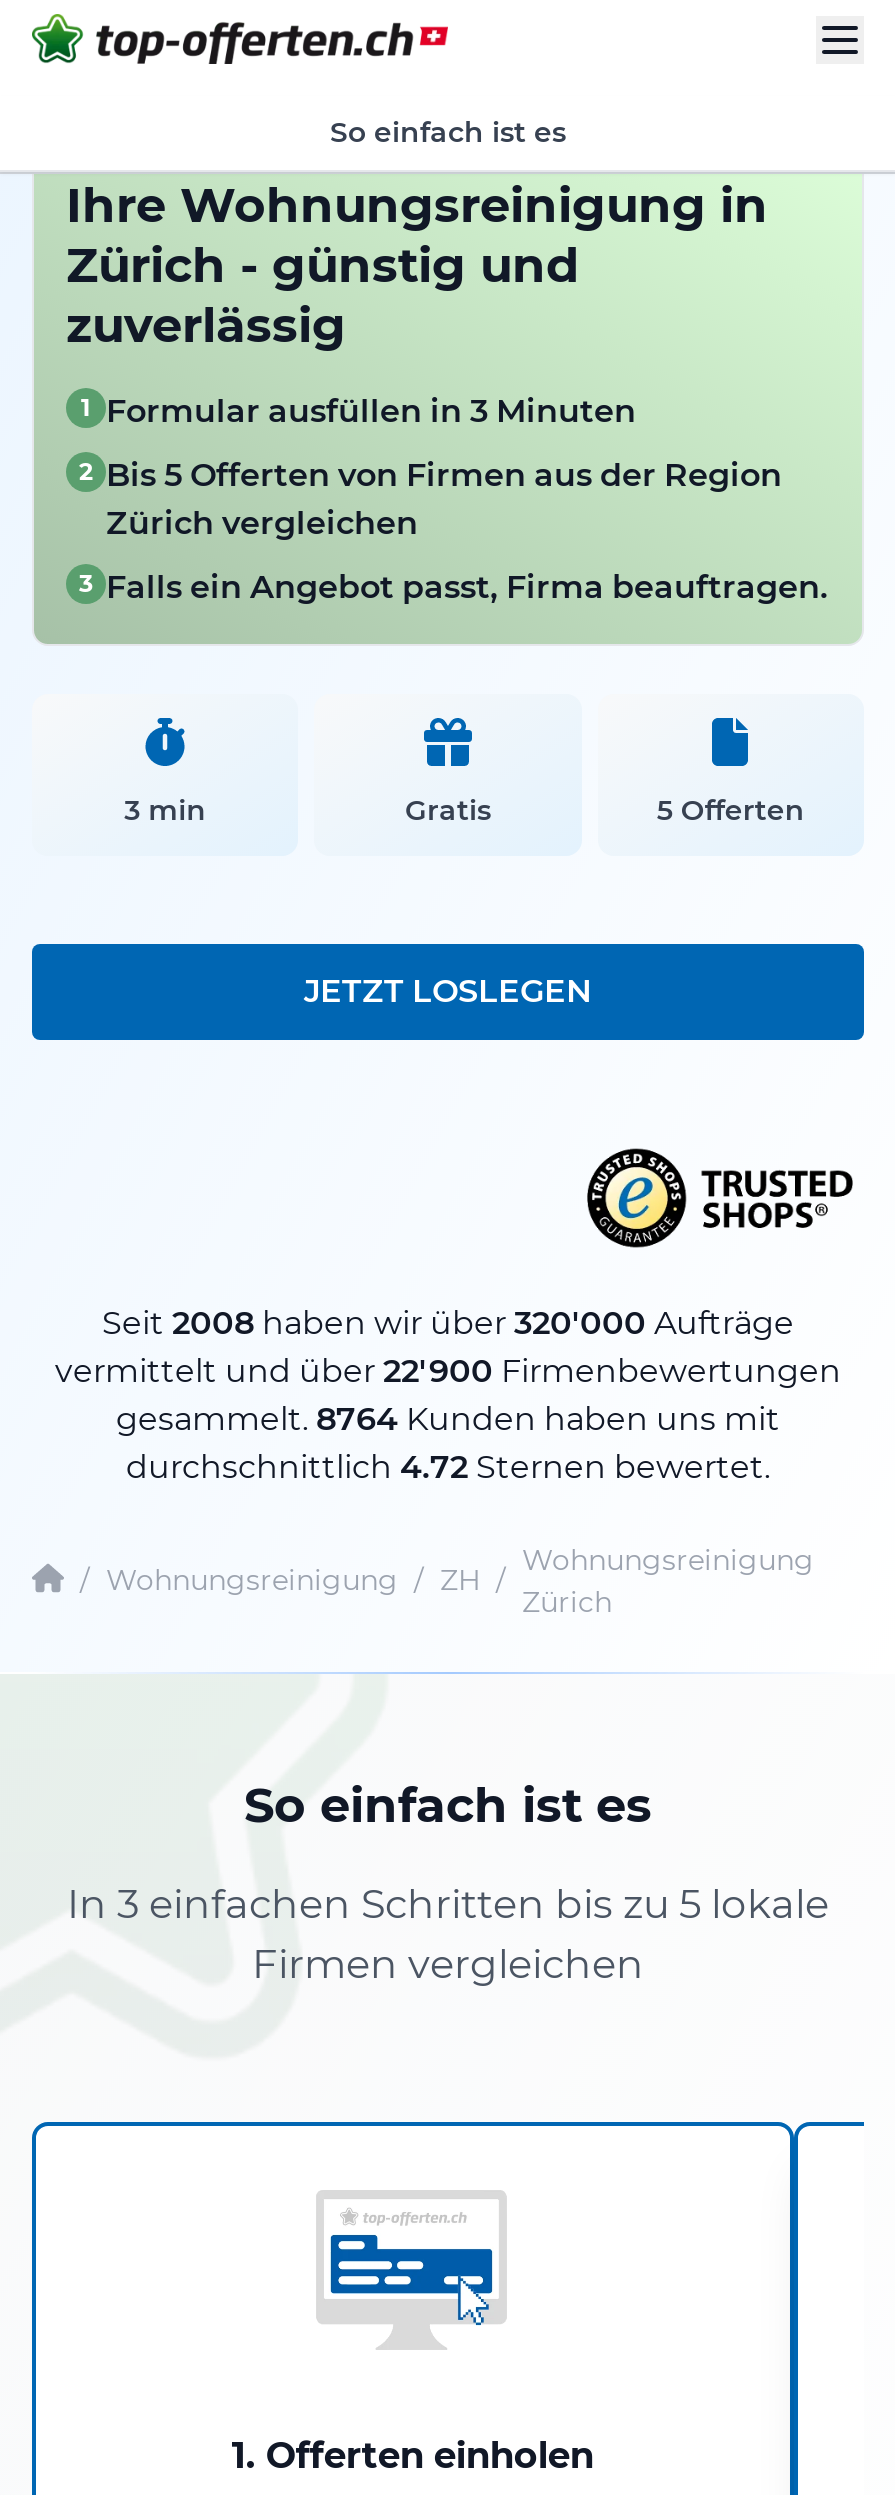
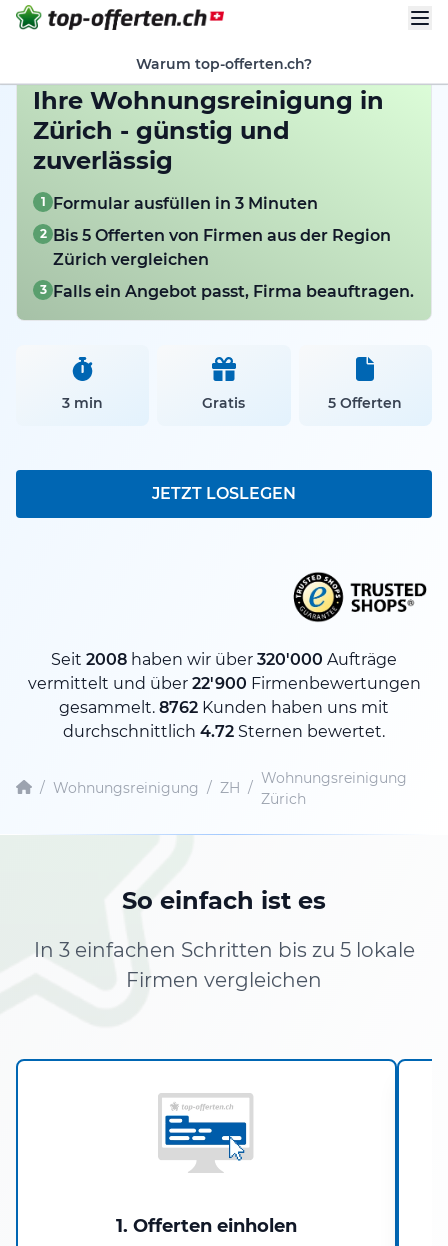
[330,115,566,151] So einfach ist es -> [136,55,312,73] Warum top-offerten.ch?
[116,1400,780,1438] gesammelt. 8764 Kunden haben uns mit -> [59,698,389,717] gesammelt. 8762 Kunden haben uns mit

